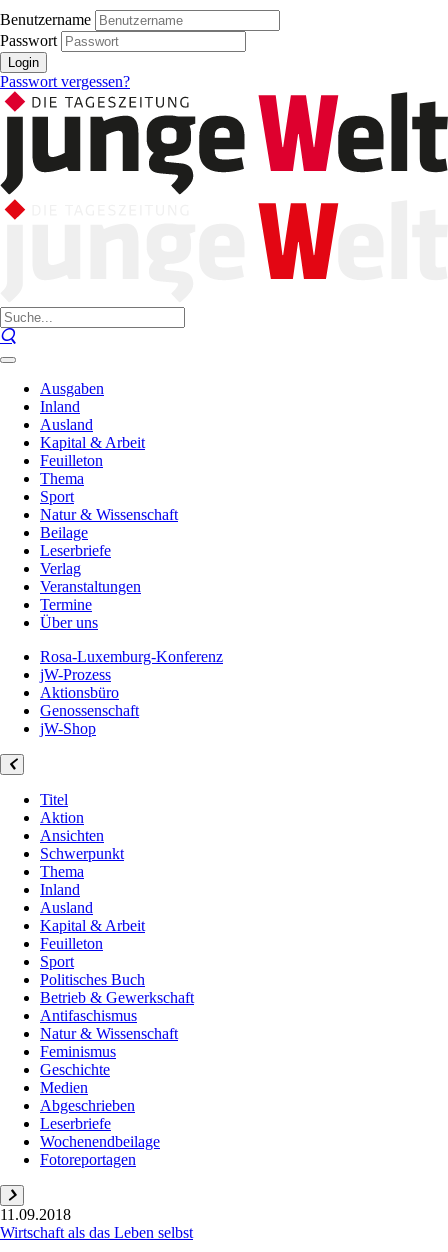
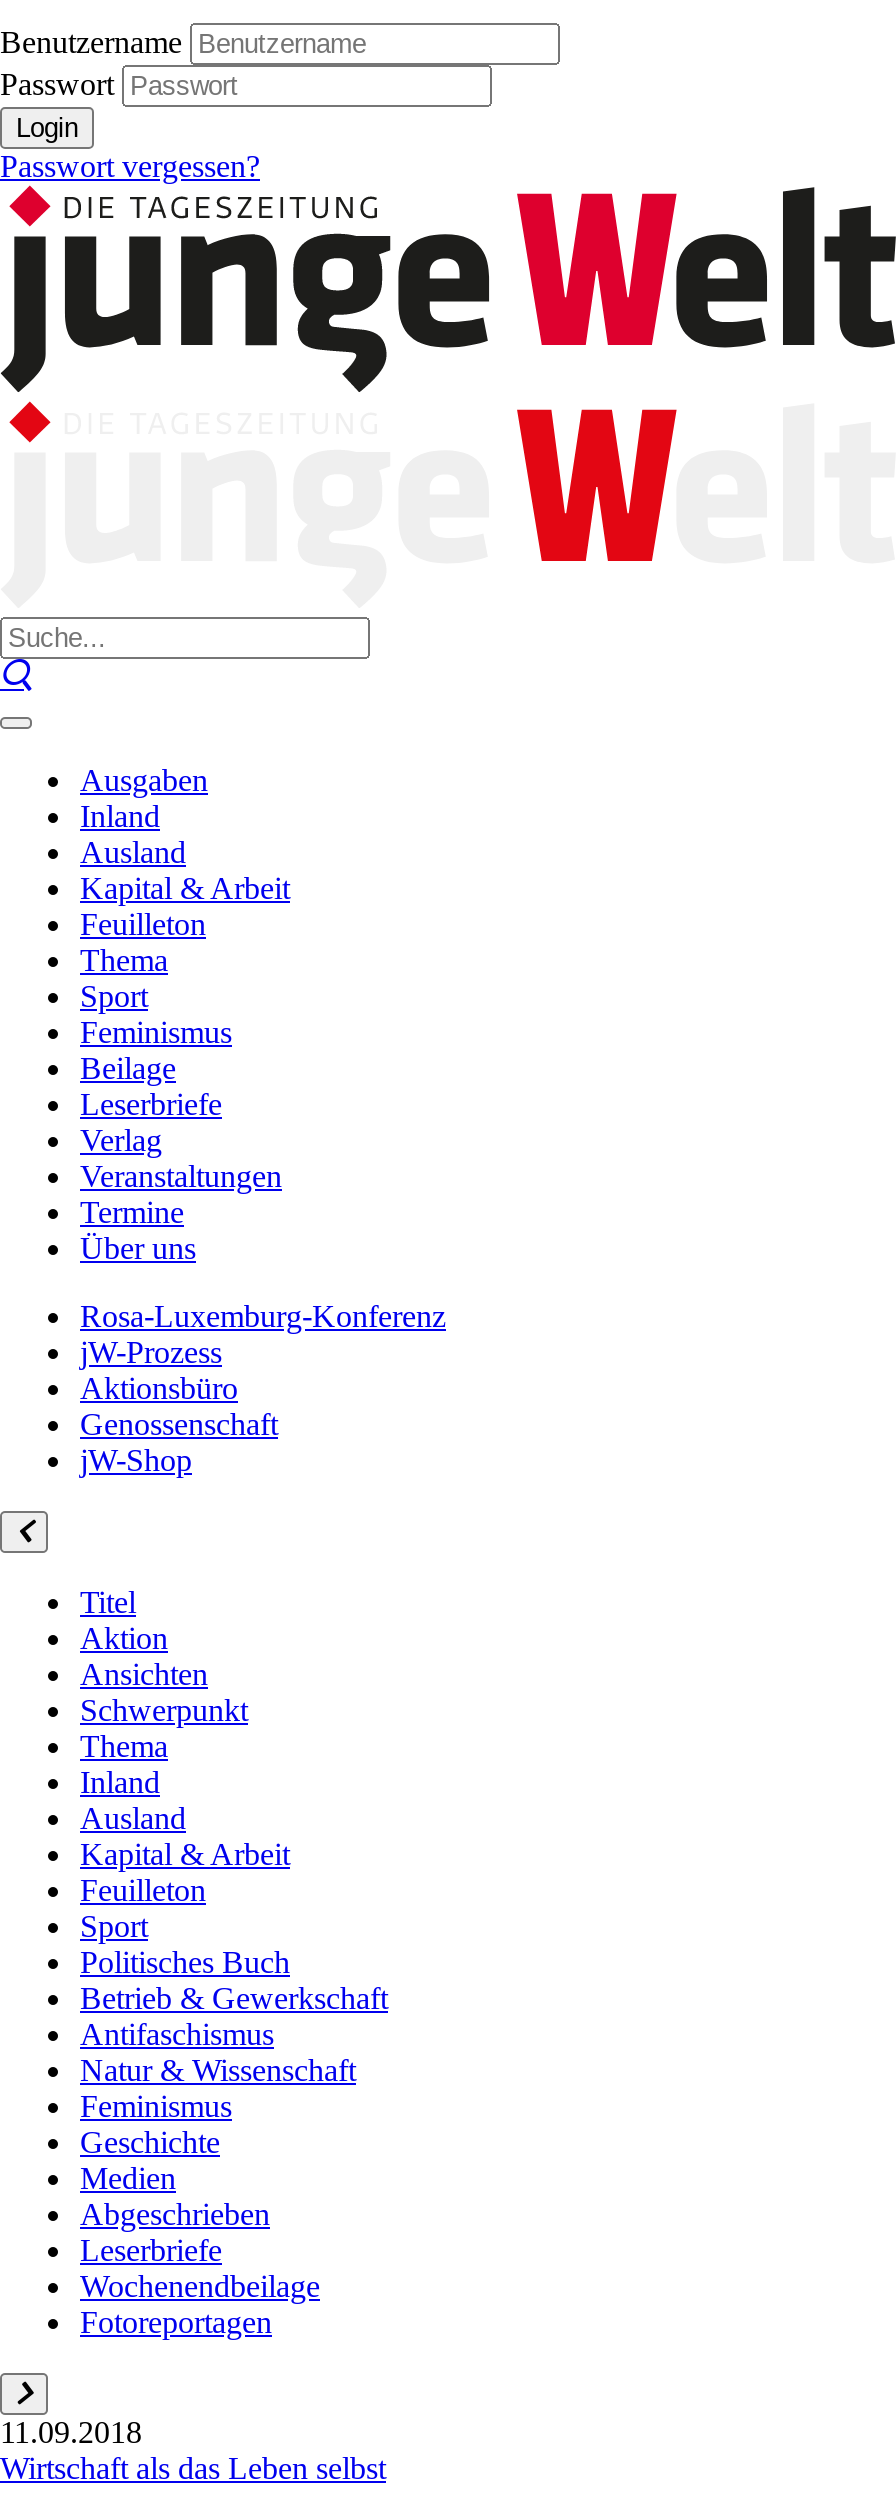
[40,506,178,523] Natur & Wissenschaft -> [80,1015,232,1049] Feminismus

